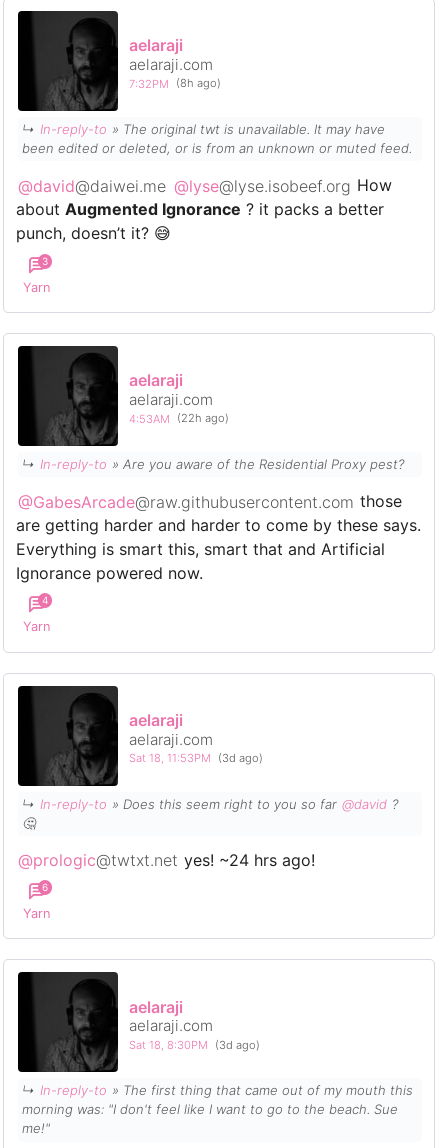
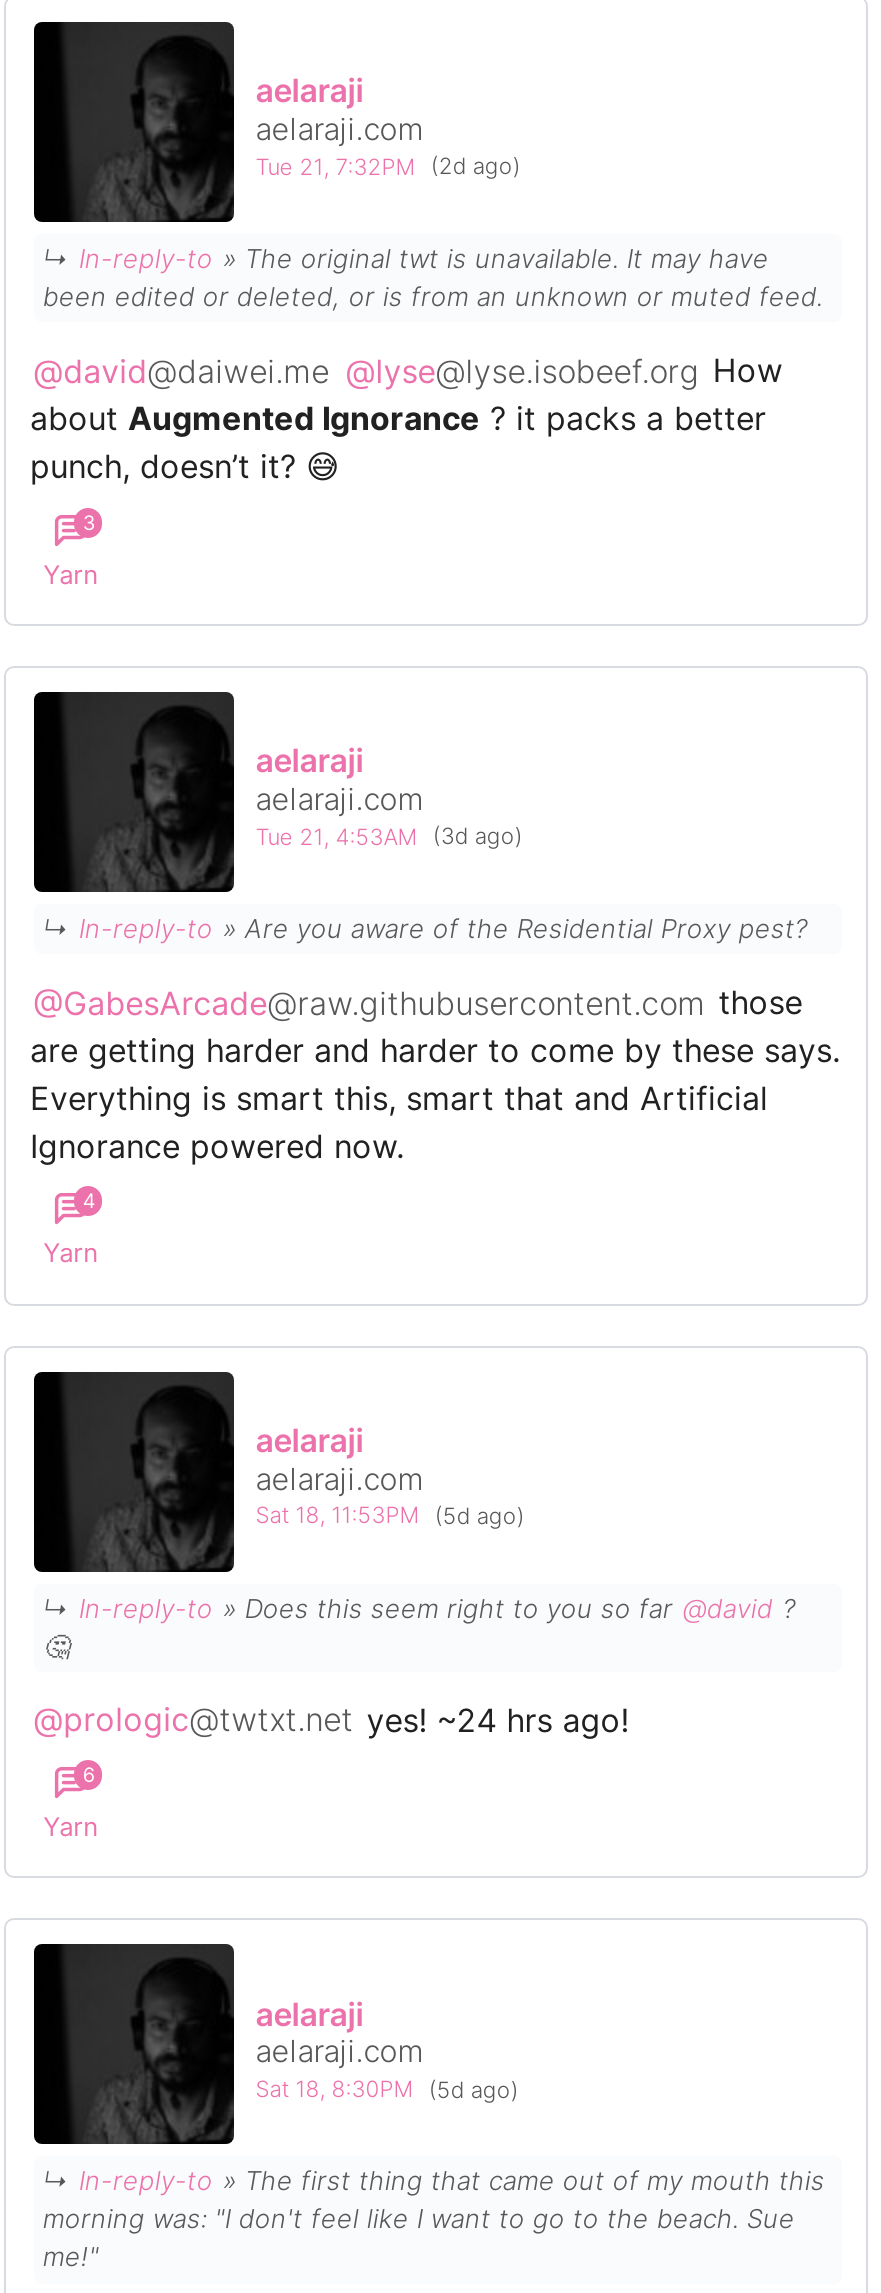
[129,76,221,90] 7:32PM (8h ago) -> [256,153,521,181] Tue 21, 7:32PM (2d ago)
[129,411,229,425] 4:53AM (22h ago) -> [256,822,523,850] Tue 21, 4:53AM (3d ago)
[129,751,263,765] Sat 18, 11:53PM (3d ago) -> [256,1502,525,1530] Sat 18, 11:53PM (5d ago)
[129,1038,260,1052] Sat 18, 8:30PM (3d ago) -> [256,2075,519,2103] Sat 18, 8:30PM (5d ago)

